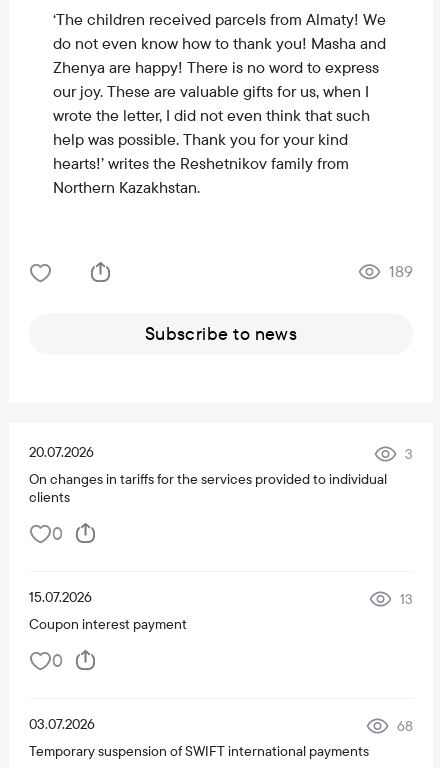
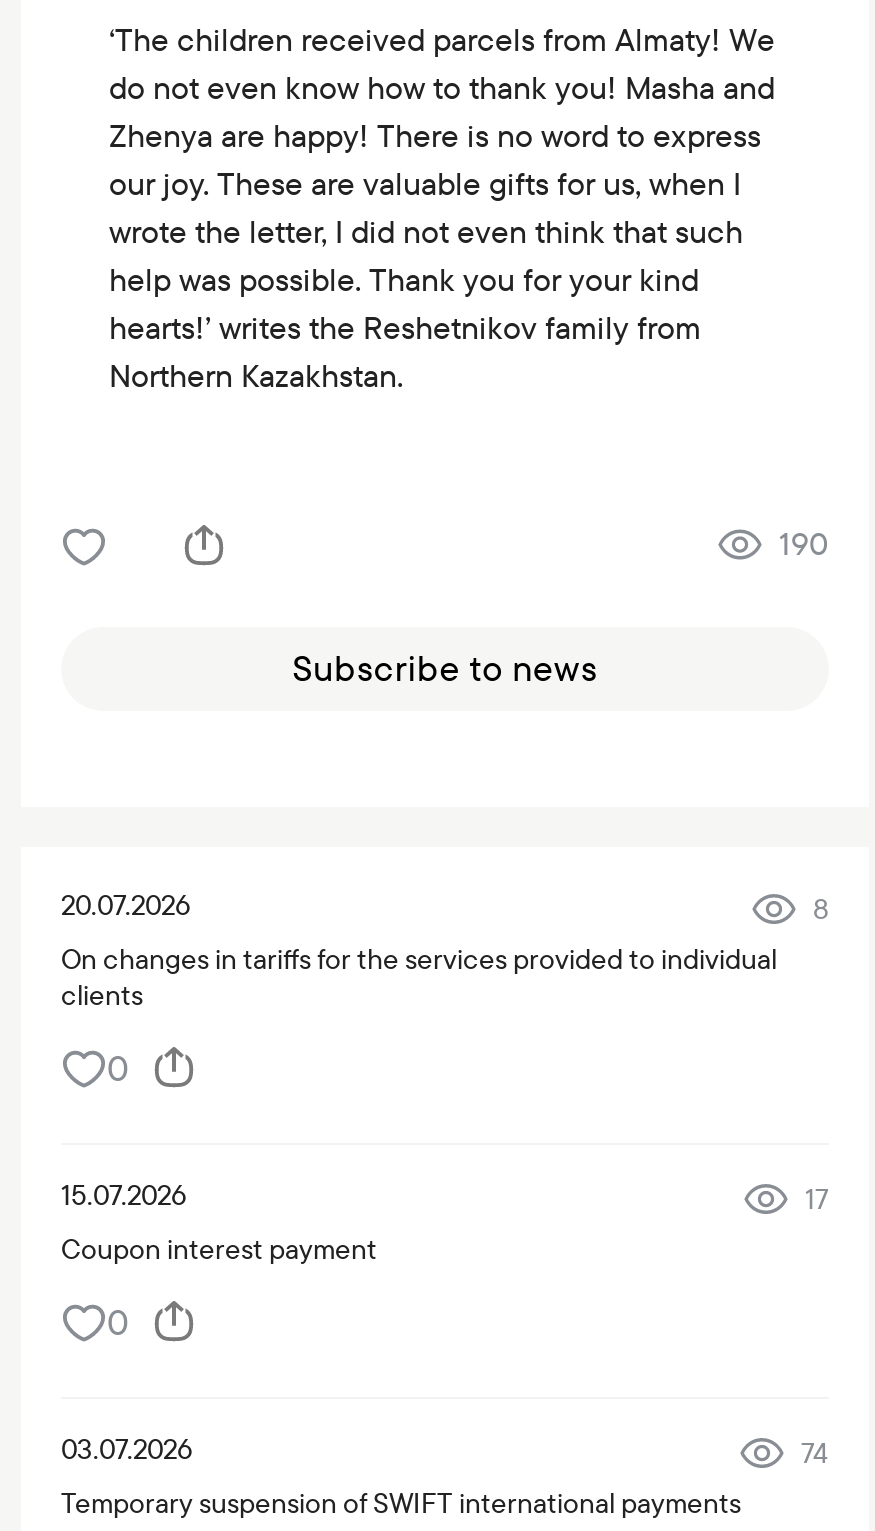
[389,261,413,282] 189 -> [779,523,829,565] 190
[405,445,413,463] 3 -> [813,891,829,927] 8
[400,590,413,608] 13 -> [805,1181,829,1217] 17
[397,717,413,735] 68 -> [801,1435,829,1471] 74

